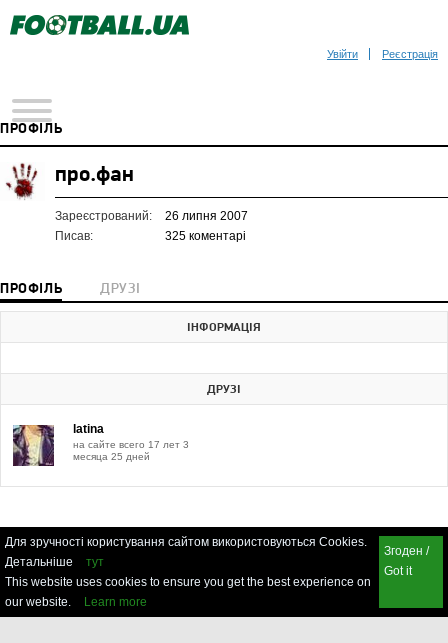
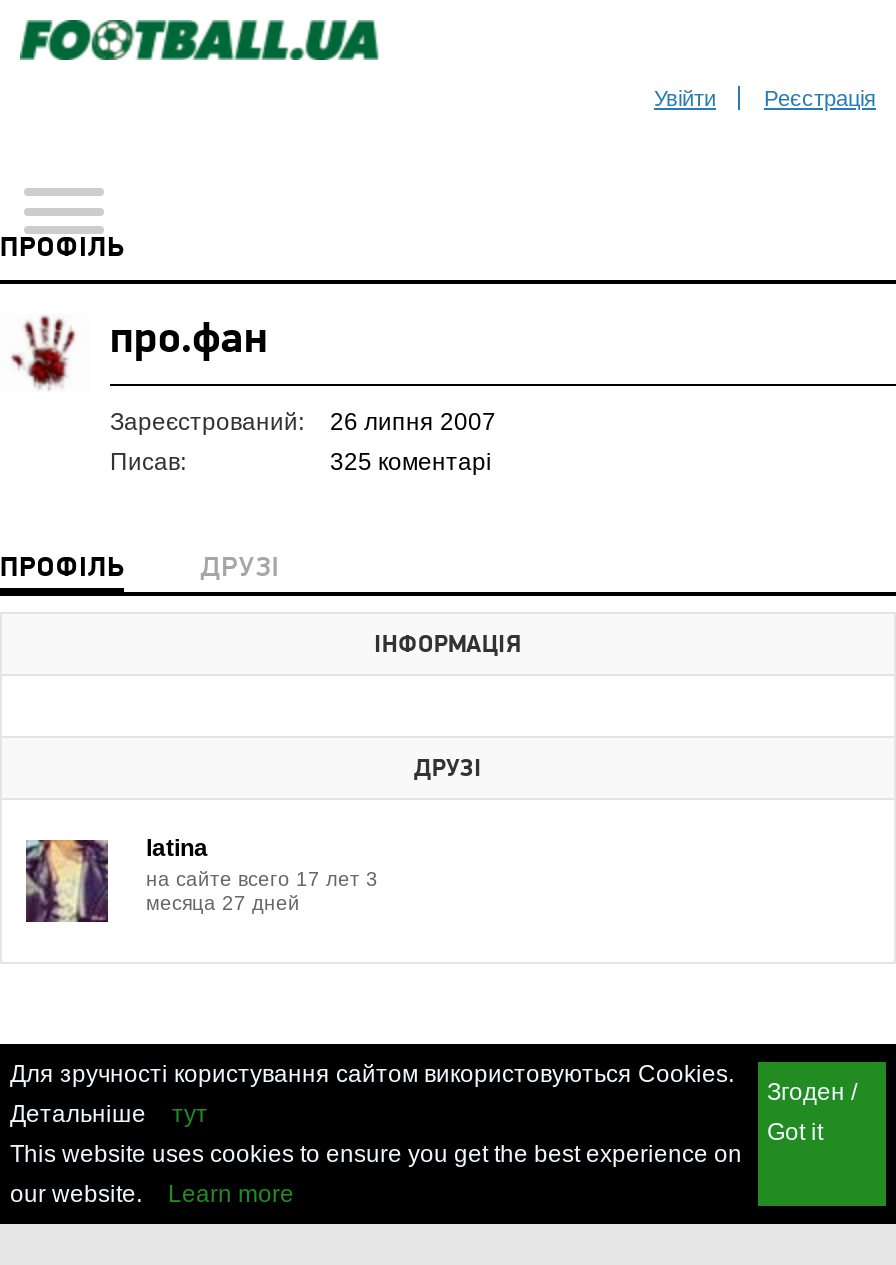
[73,451,150,462] месяца 25 дней -> [146,892,300,914] месяца 27 дней

